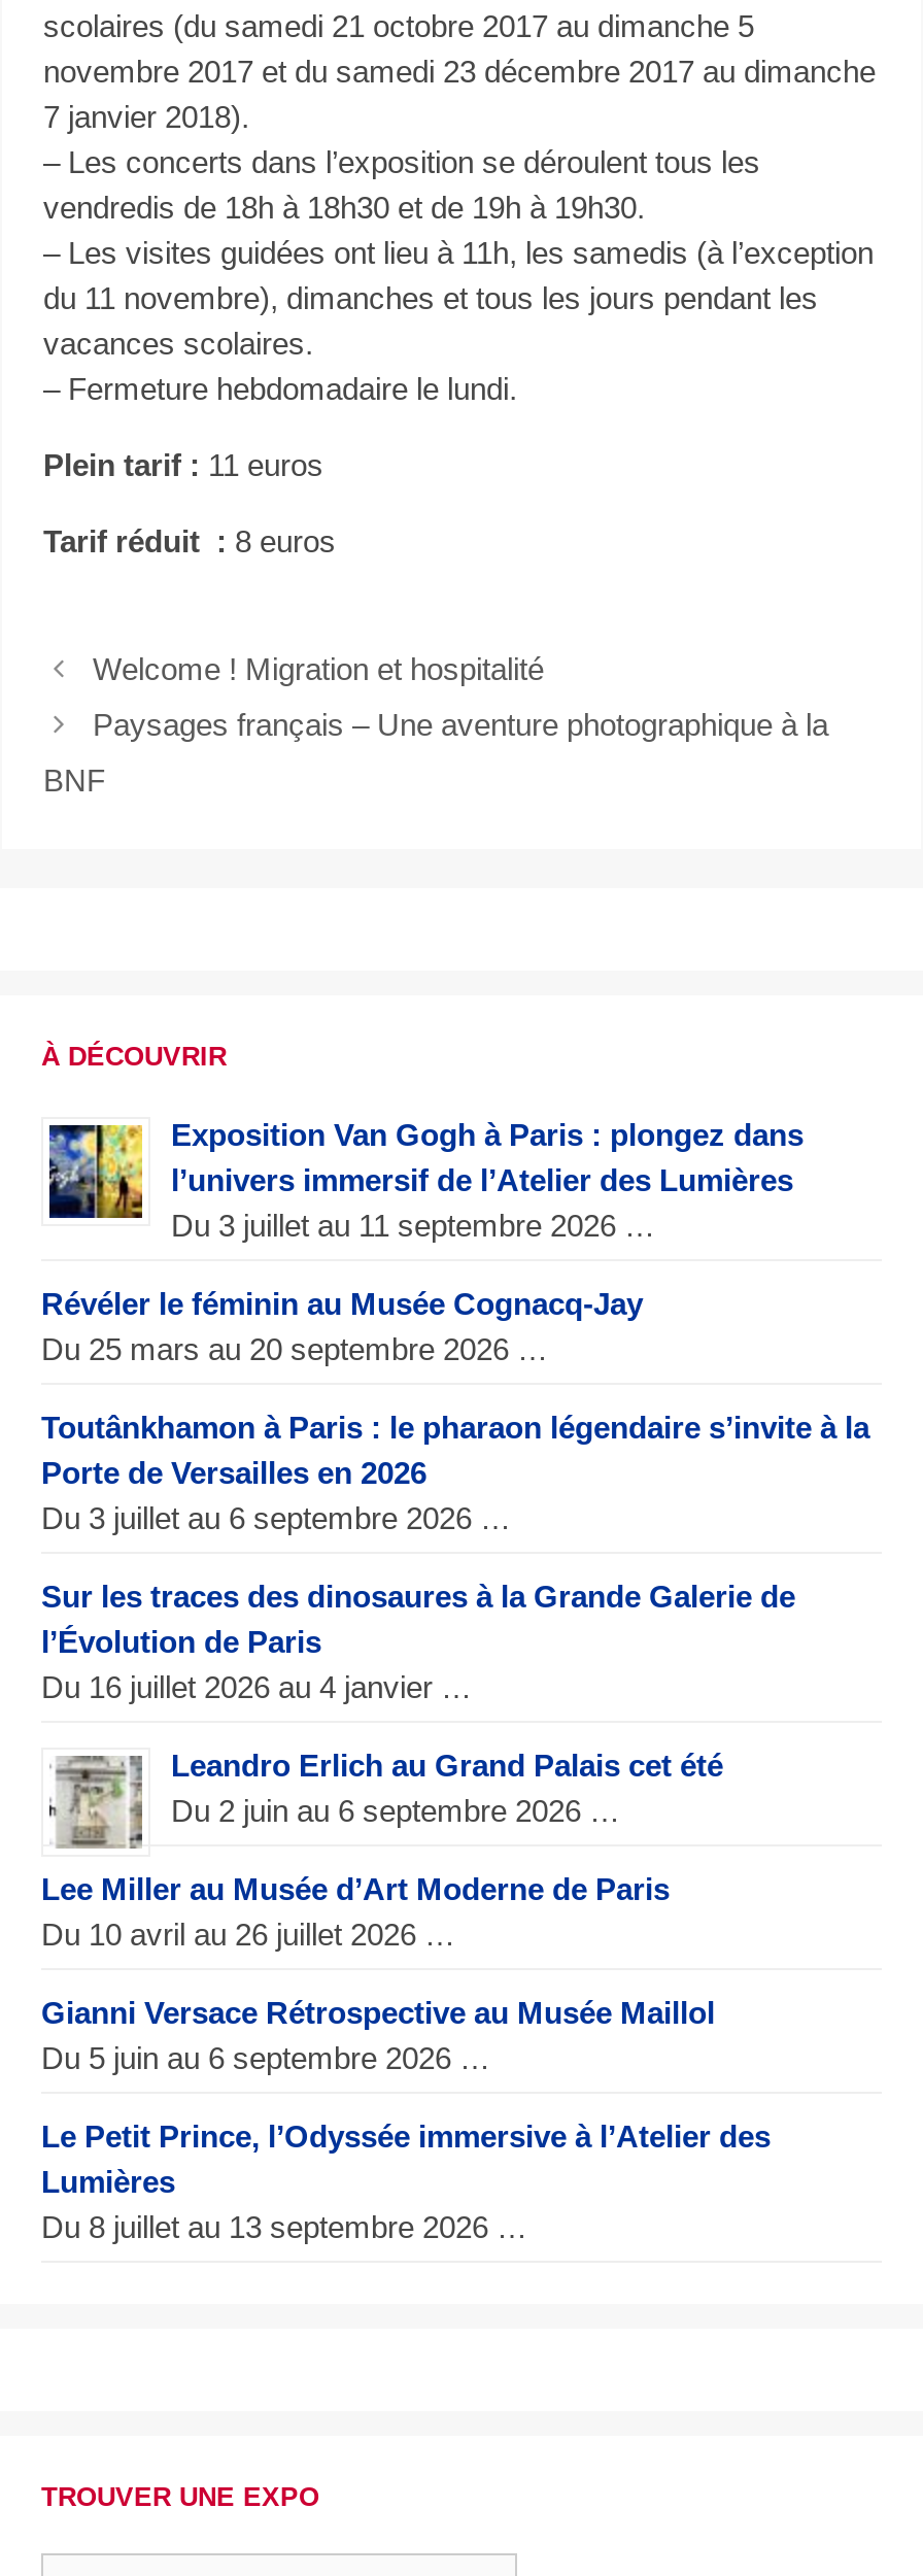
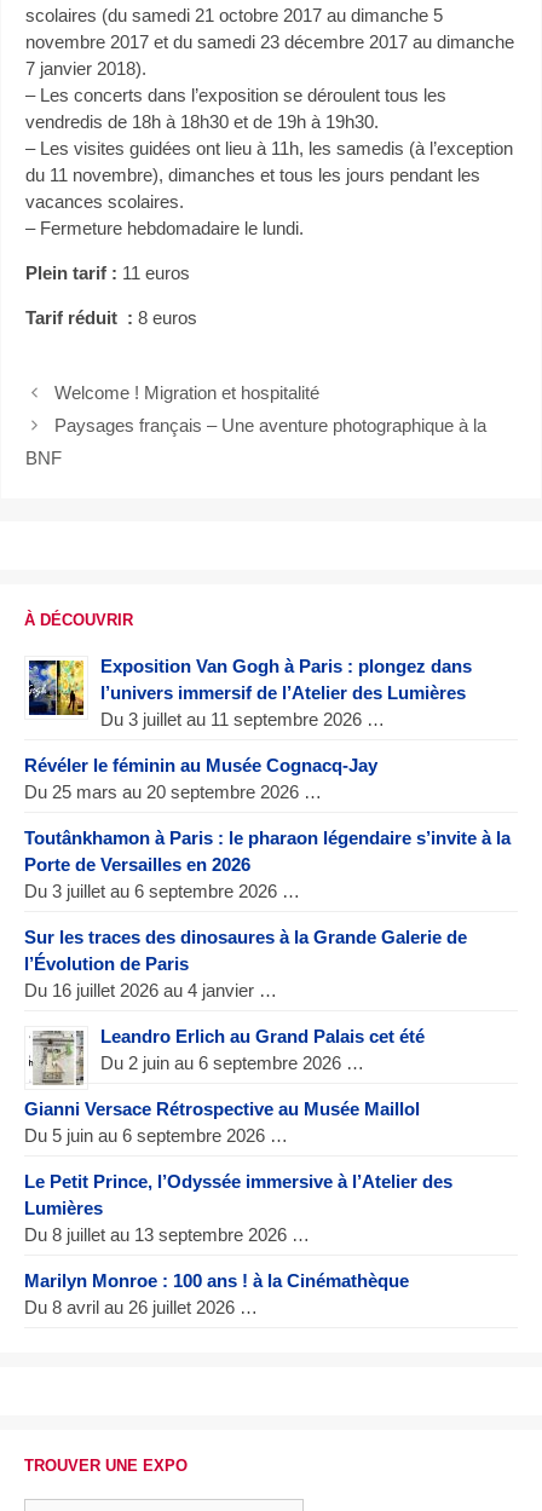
[41,1871,670,1952] Lee Miller au Musée d’Art Moderne de Paris | Du 10 avril au 26 juillet 2026 … -> none
moved [41,1995,771,2244] -> [24,1098,452,1245]: Gianni Versace Rétrospective au Musée Maillol | Du 5 juin au 6 septembre 2026 … | Le Petit Prince, l’Odyssée immersive à l’Atelier des | Lumières | Du 8 juillet au 13 septembre 2026 …
none -> [24,1270,409,1317] Marilyn Monroe : 100 ans ! à la Cinémathèque | Du 8 avril au 26 juillet 2026 …

